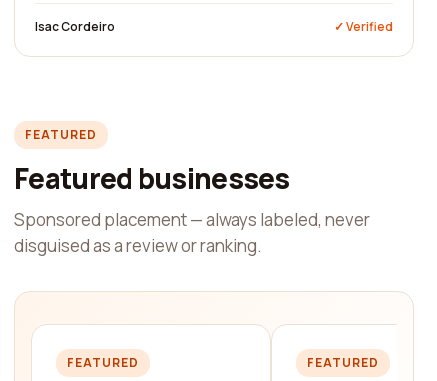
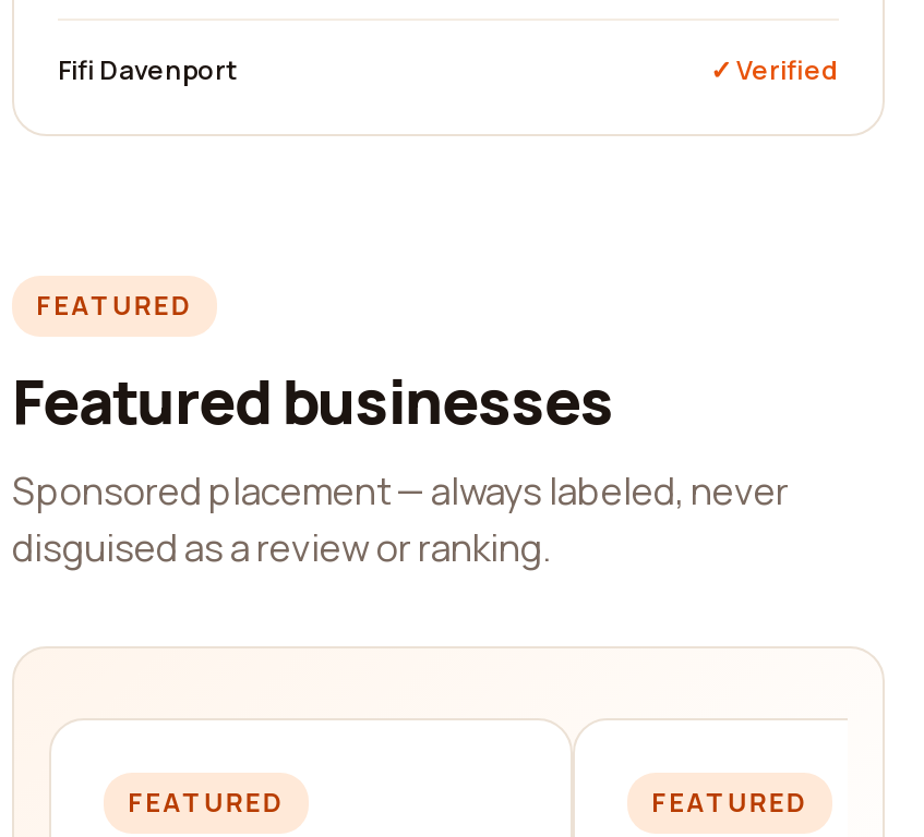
[35,18,115,35] Isac Cordeiro -> [58,51,237,88] Fifi Davenport

